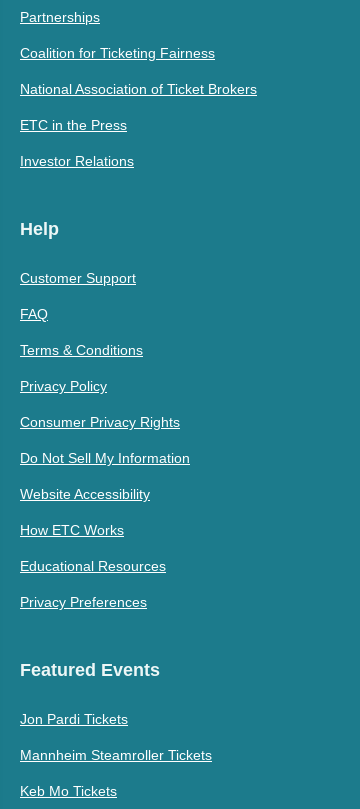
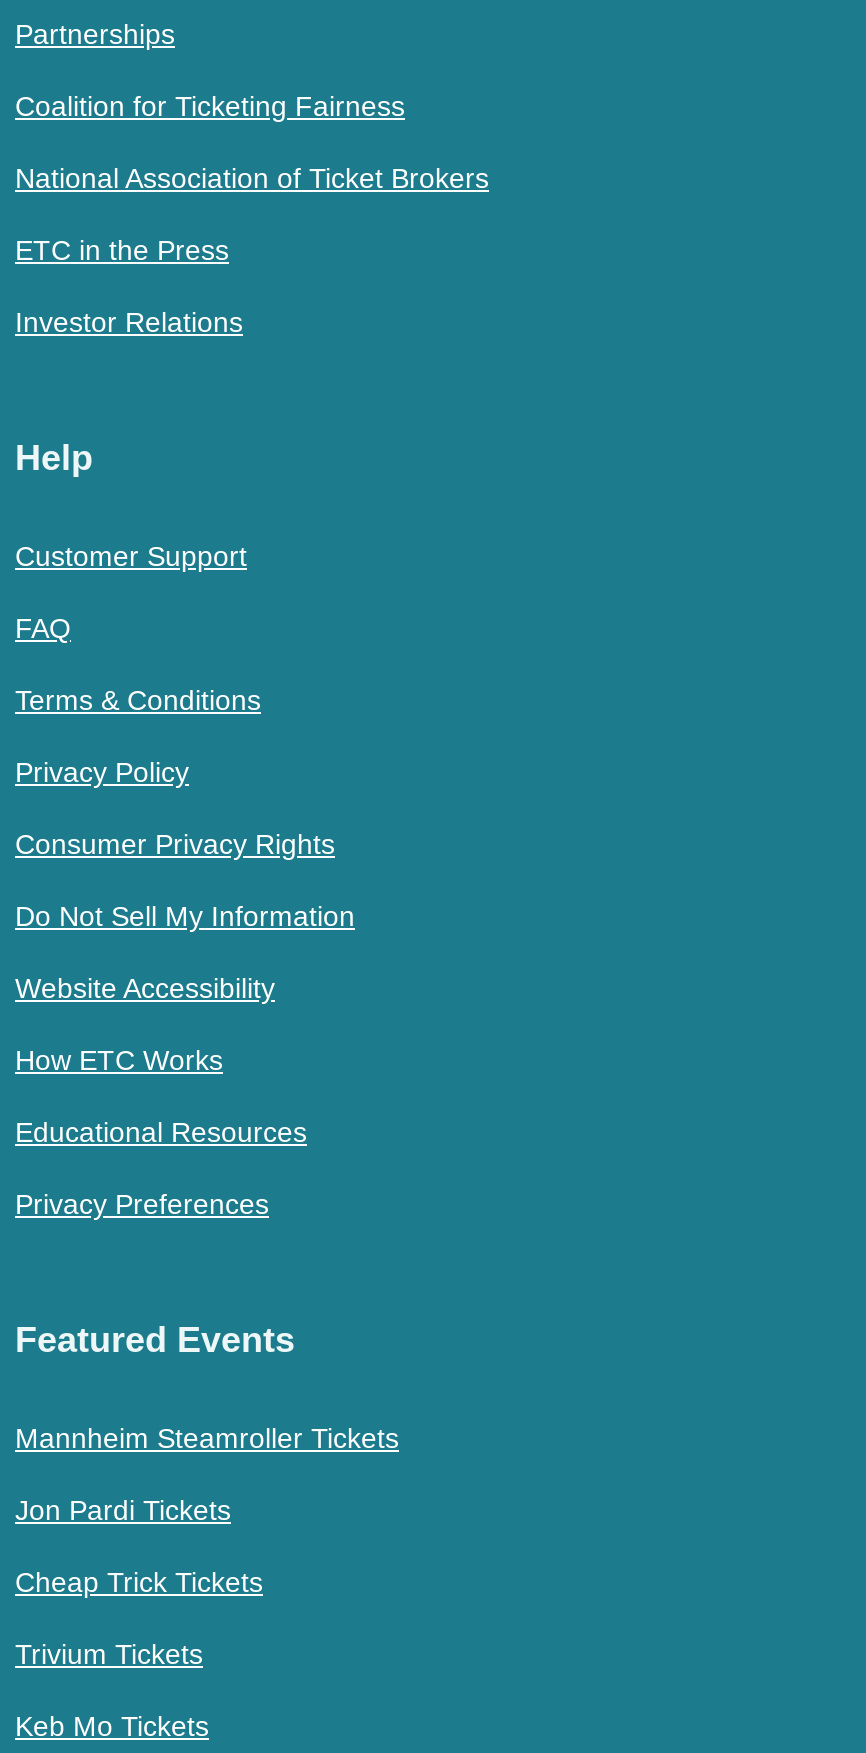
none -> [15,1565,263,1669] Cheap Trick Tickets | Trivium Tickets
moved [20,746,212,762] -> [15,1421,399,1453]: Mannheim Steamroller Tickets

